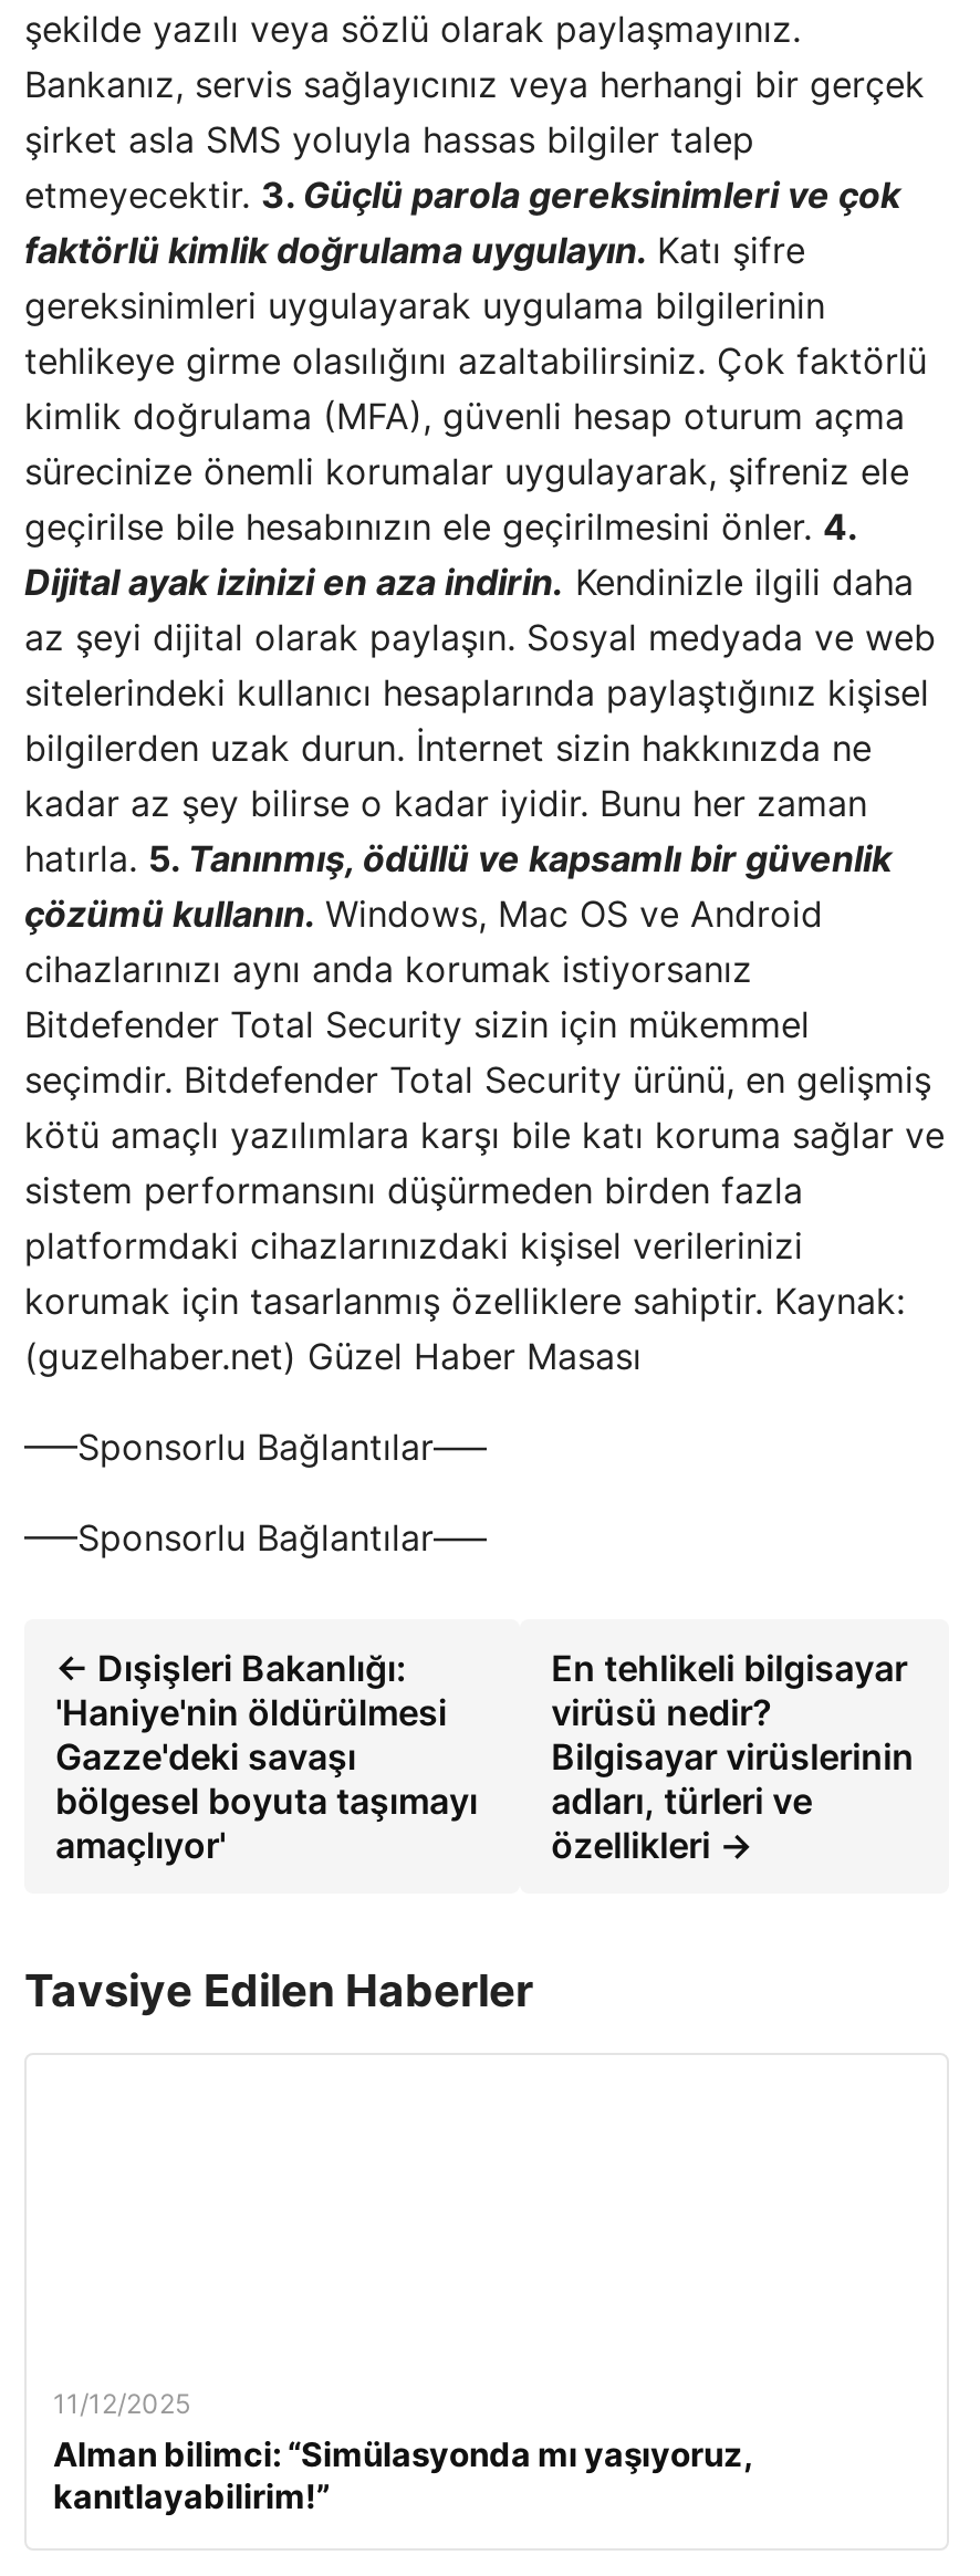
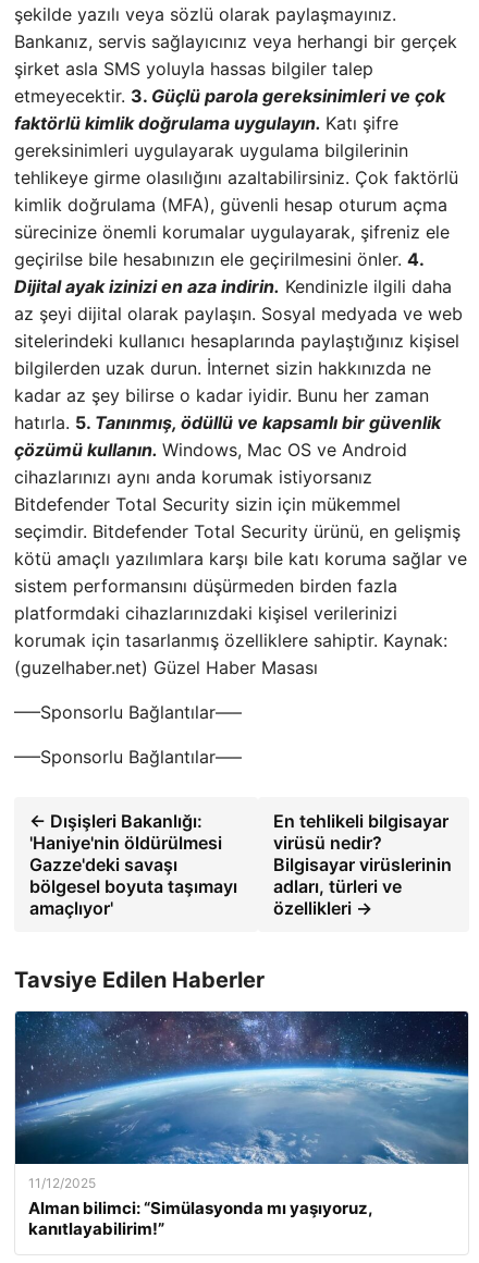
none -> [14,1010,469,1165] [image]

